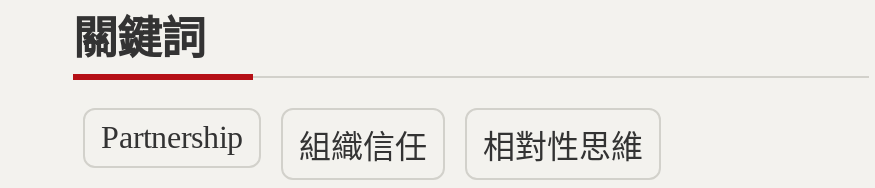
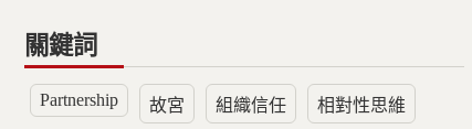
none -> [149,96,185,114] 故宮

